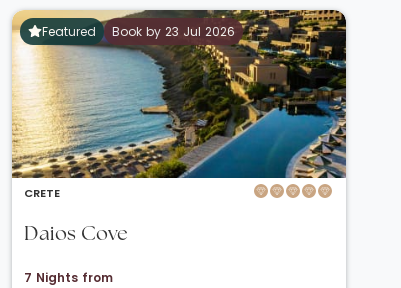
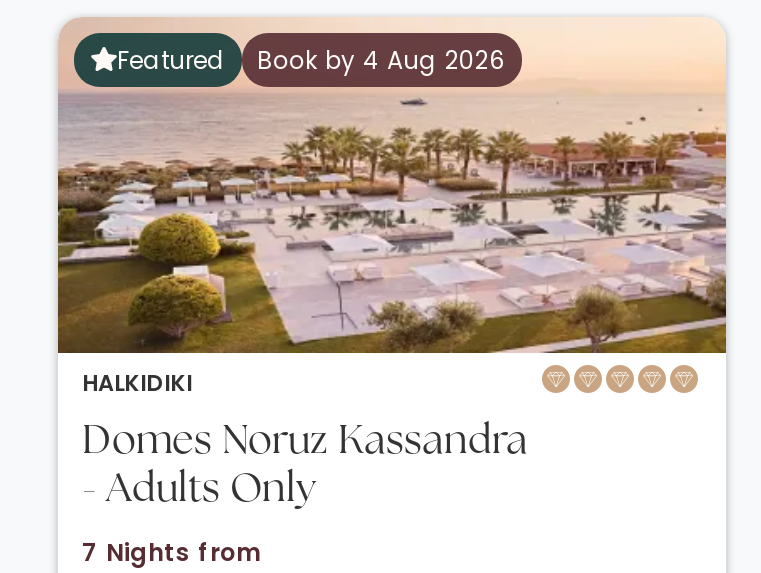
[12,9,347,179] [image] | Featured Book by 23 Jul 2026 -> [56,17,728,355] [image] | Featured Book by 4 Aug 2026
[24,185,60,201] CRETE -> [82,366,192,398] HALKIDIKI
[24,225,128,245] Daios Cove -> [82,422,528,510] Domes Noruz Kassandra | - Adults Only

